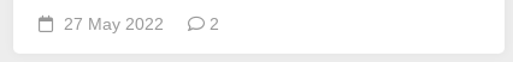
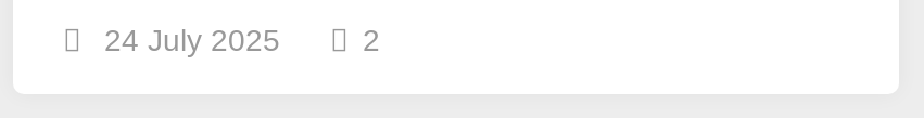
[59,14,164,33] 27 May 2022 -> [96,23,280,57] 24 July 2025

